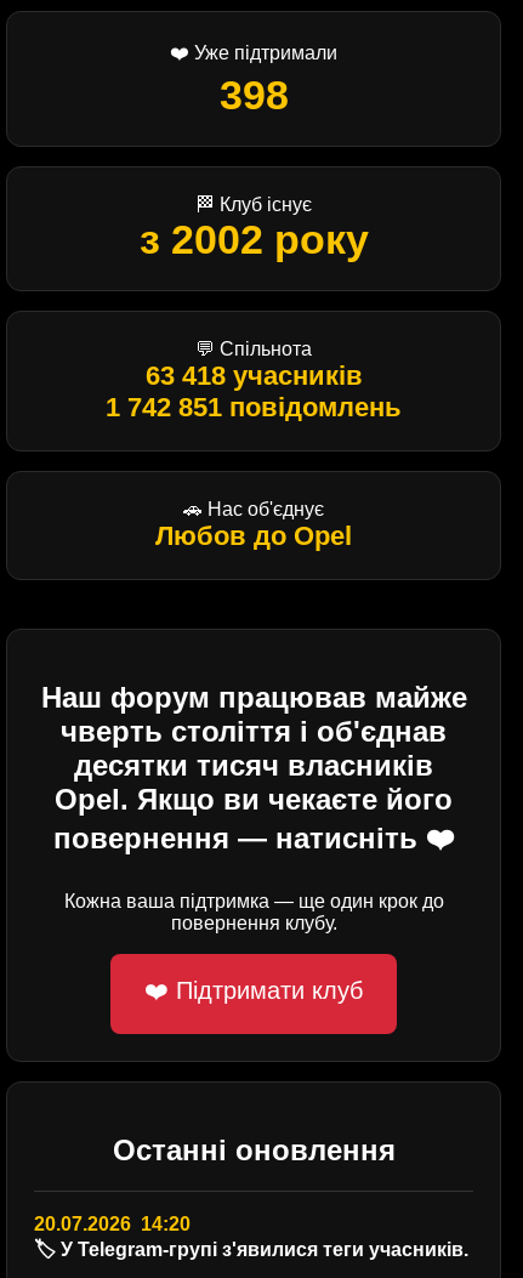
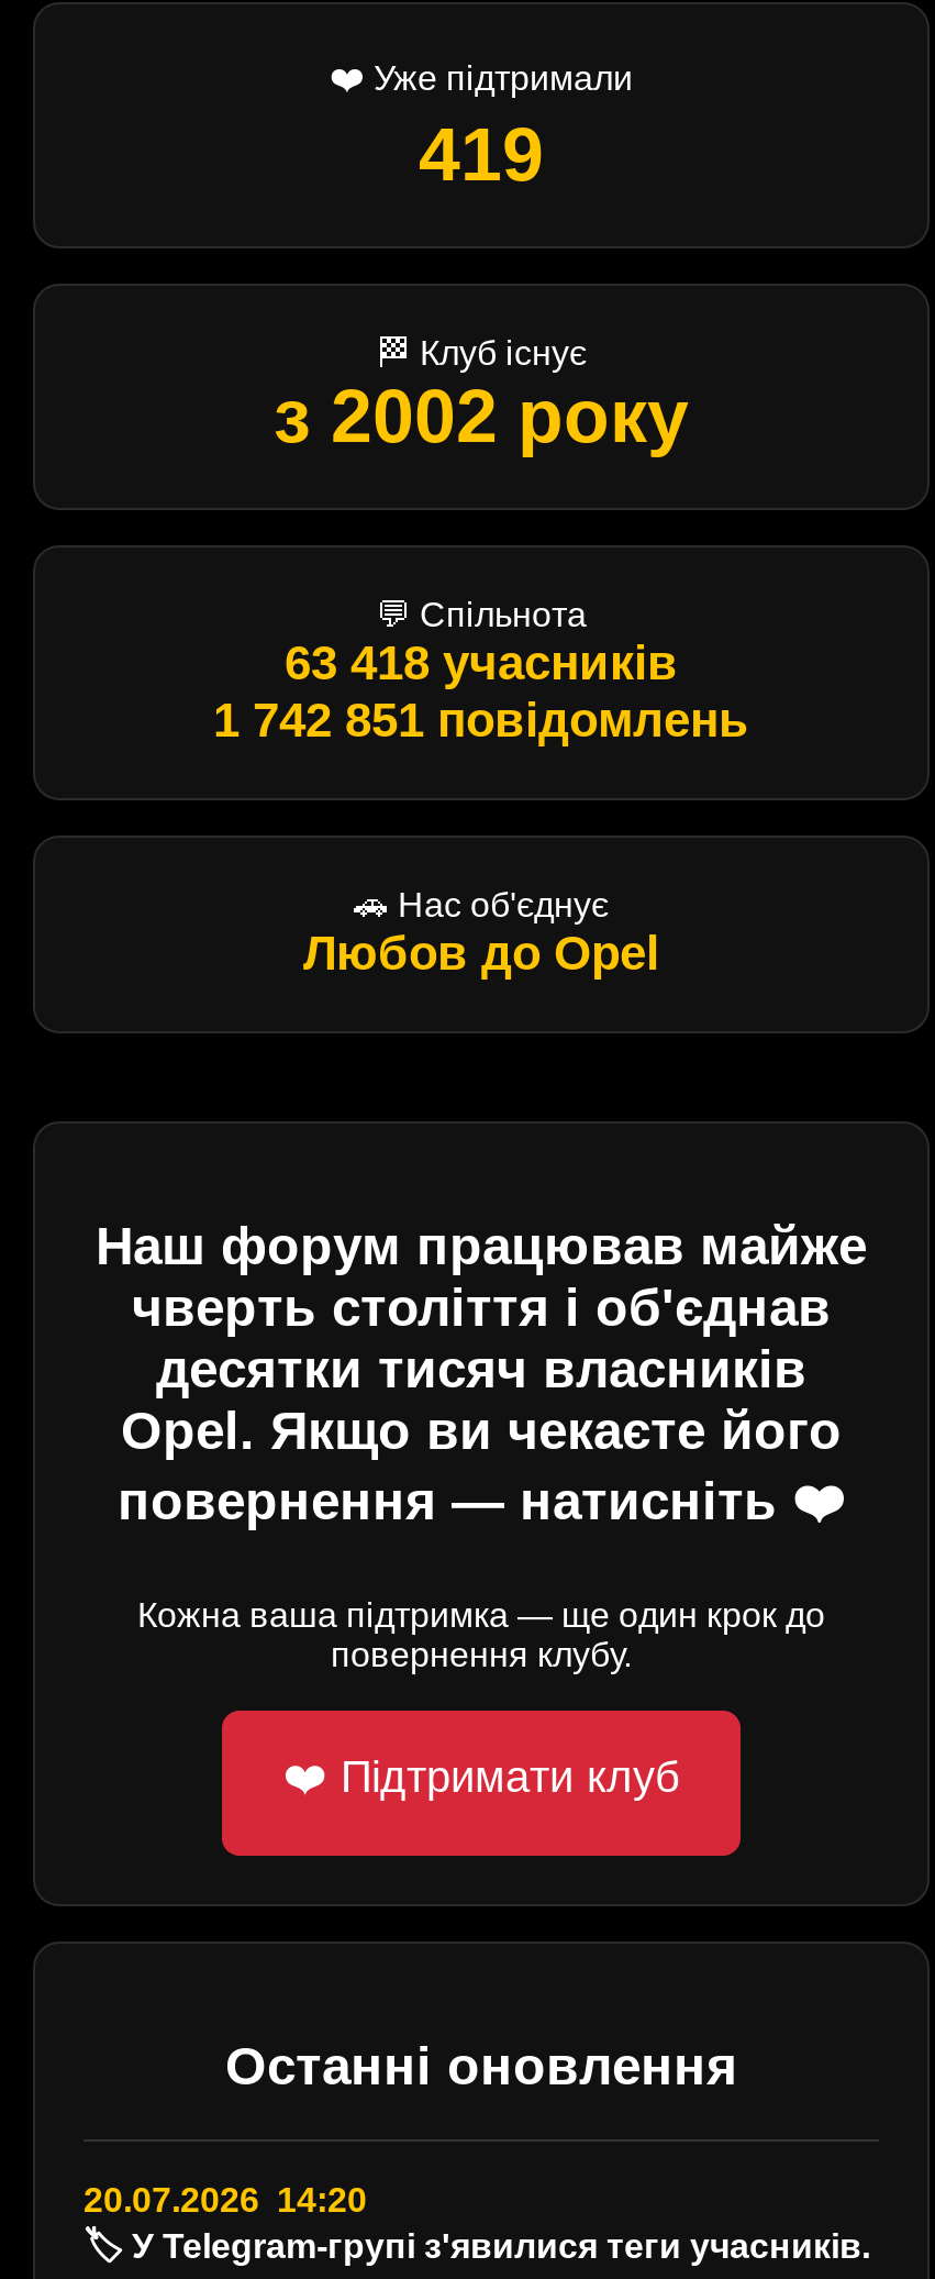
[219,71,288,118] 398 -> [419,112,544,195] 419

